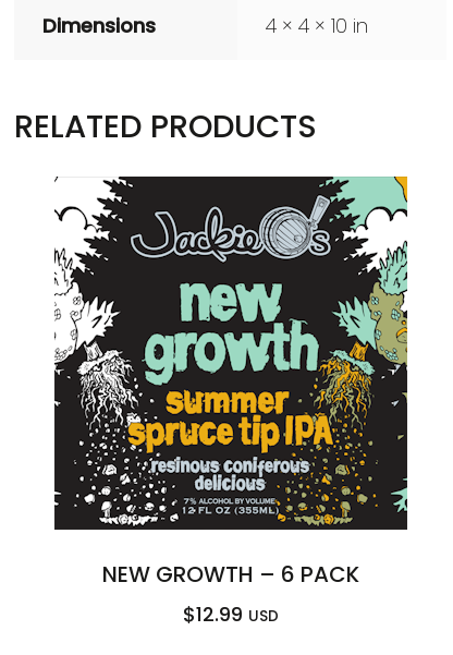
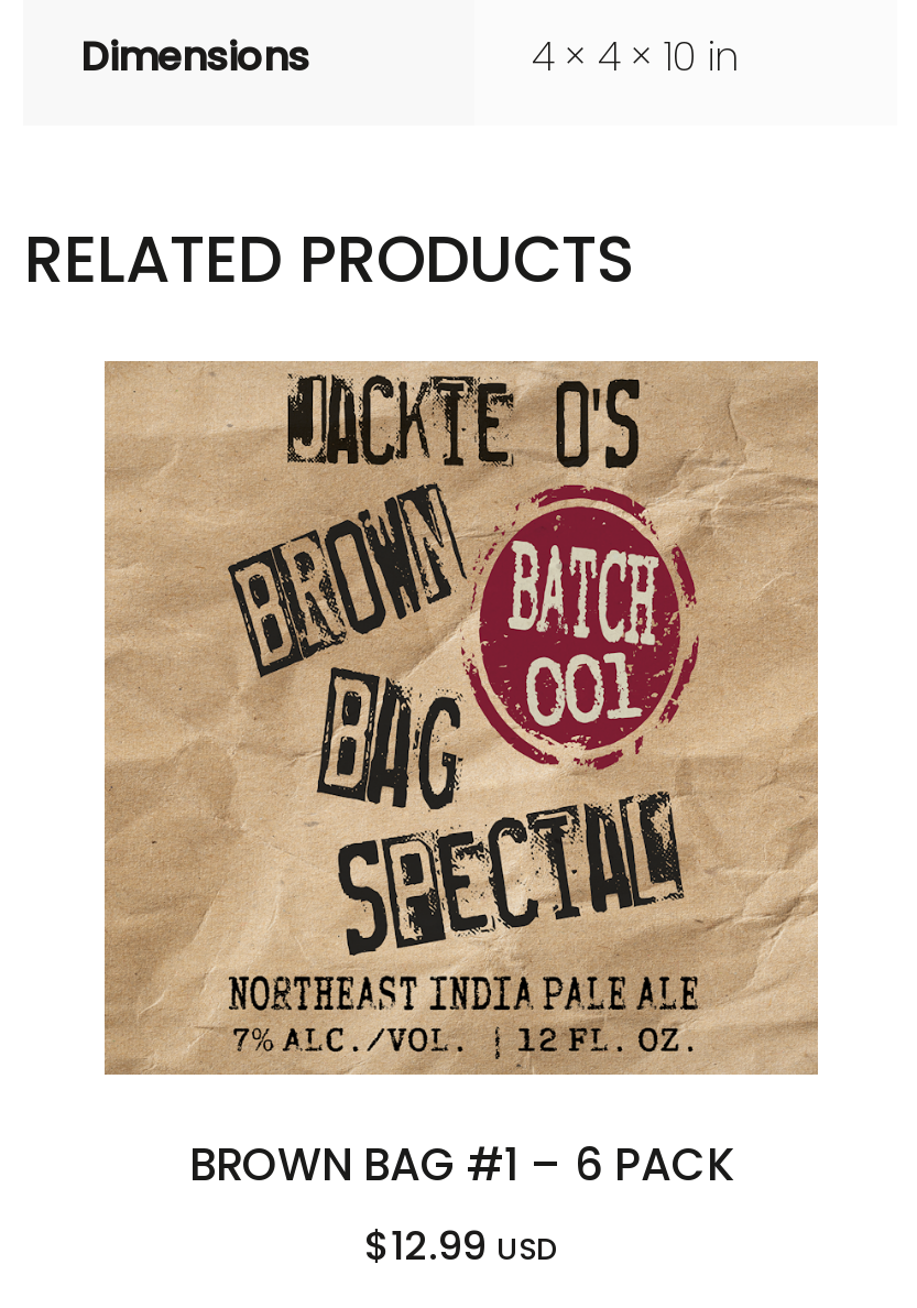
[53,175,408,589] [image] | NEW GROWTH – 6 PACK -> [102,359,820,1195] [image] | BROWN BAG #1 – 6 PACK

